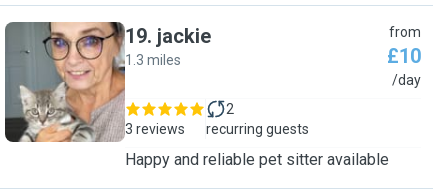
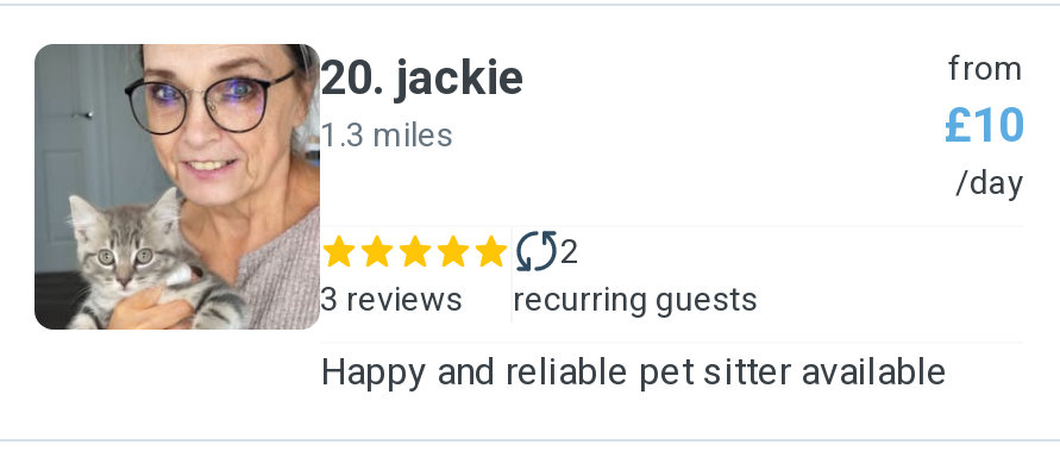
[125,24,211,48] 19. jackie -> [320,49,525,106] 20. jackie

